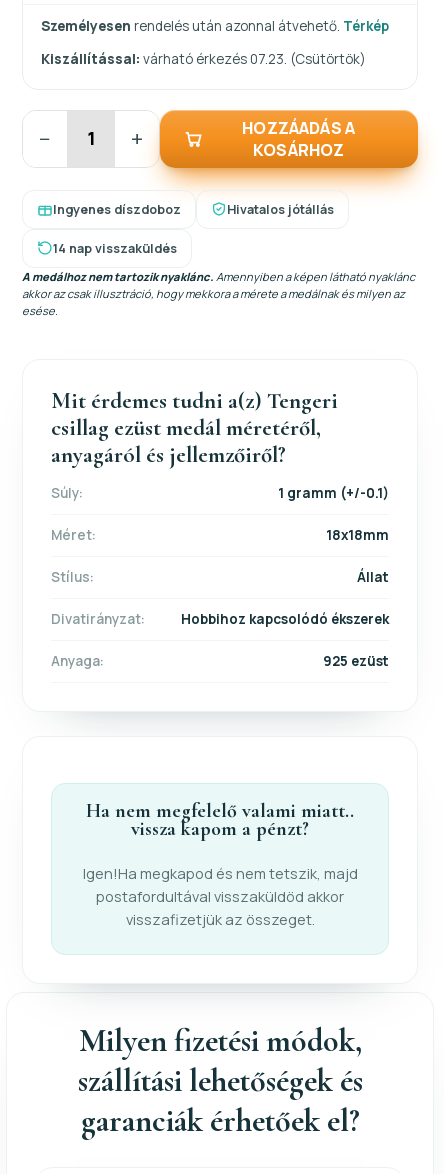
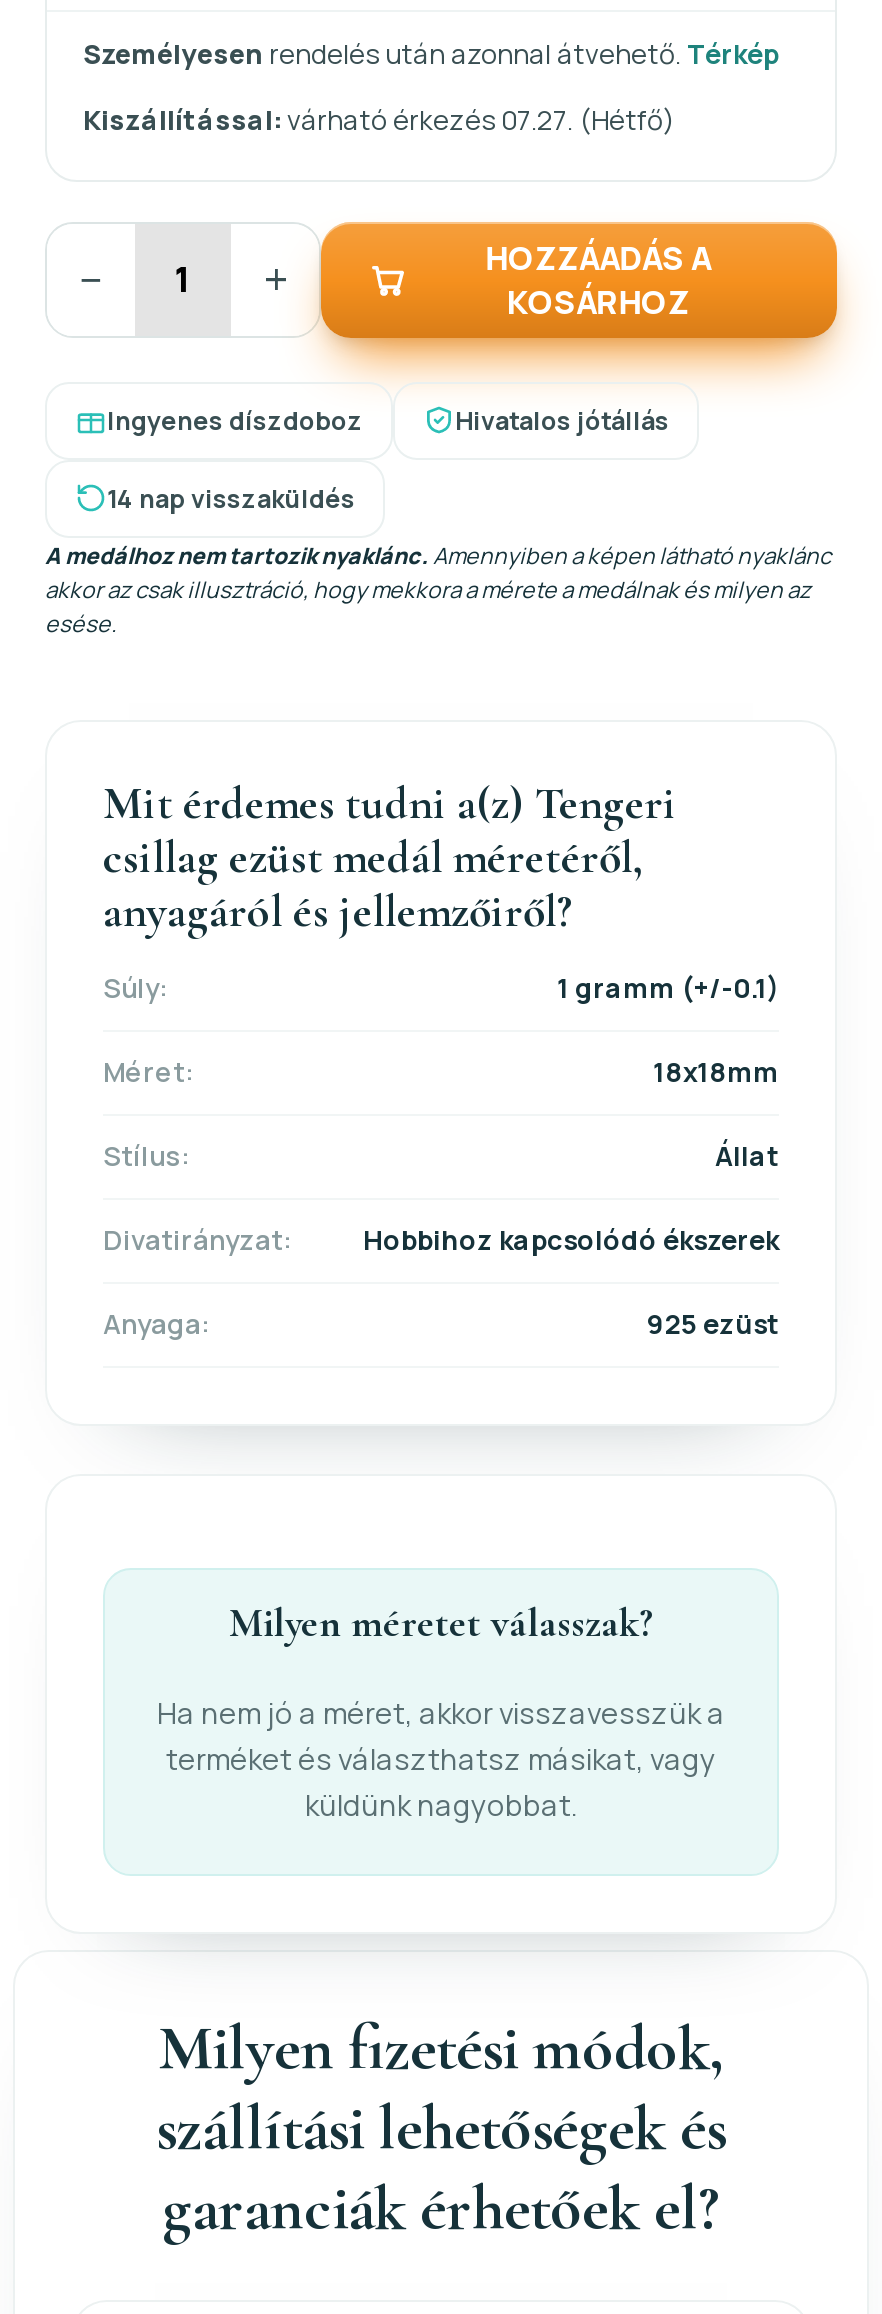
[41,50,366,68] Kiszállítással: várható érkezés 07.23. (Csütörtök) -> [83,101,675,137] Kiszállítással: várható érkezés 07.27. (Hétfő)
[86,799,354,841] Ha nem megfelelő valami miatt.. | vissza kapom a pénzt? -> [229,1599,653,1647] Milyen méretet válasszak?
[82,864,357,929] Igen!Ha megkapod és nem tetszik, majd | postafordultával visszaküldöd akkor | visszafizetjük az összeget. -> [157,1693,725,1823] Ha nem jó a méret, akkor visszavesszük a | terméket és választhatsz másikat, vagy | küldünk nagyobbat.

